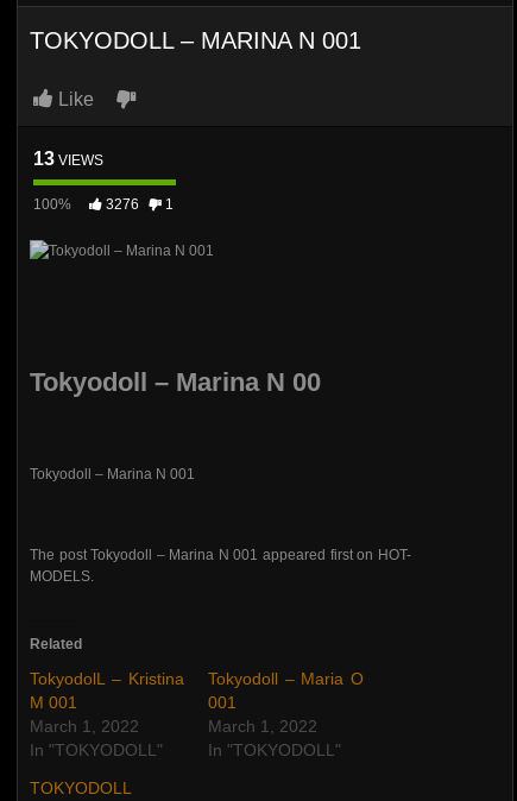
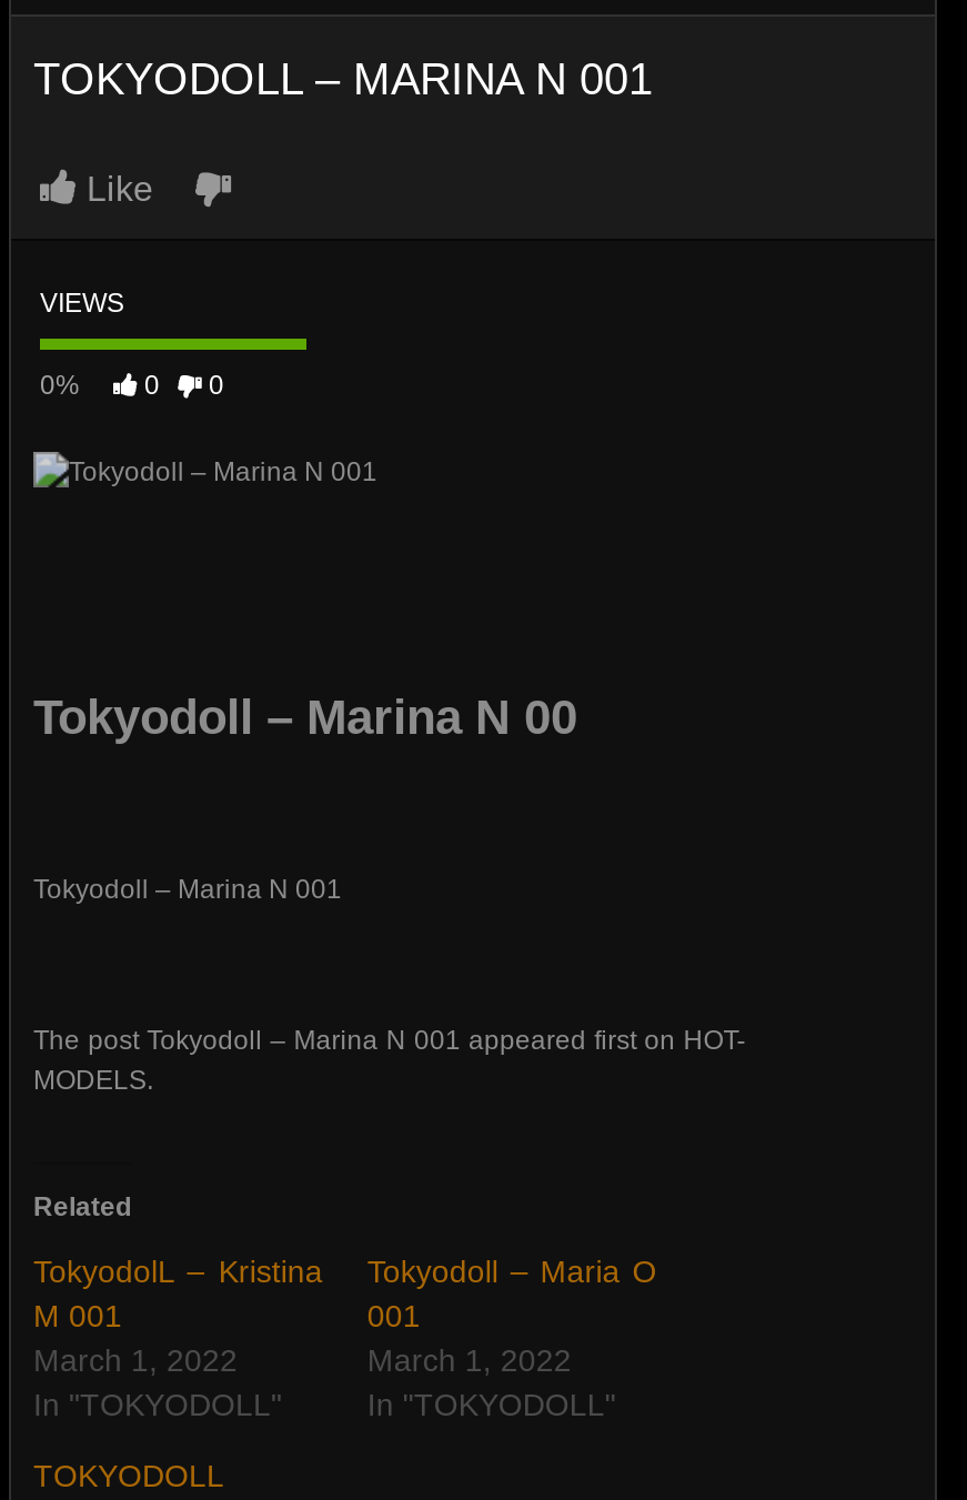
[33,149,103,169] 13 VIEWS -> [40,288,124,319] VIEWS
[33,196,174,213] 100% | 3276 | 1 -> [40,370,224,401] 0% | 0 | 0

